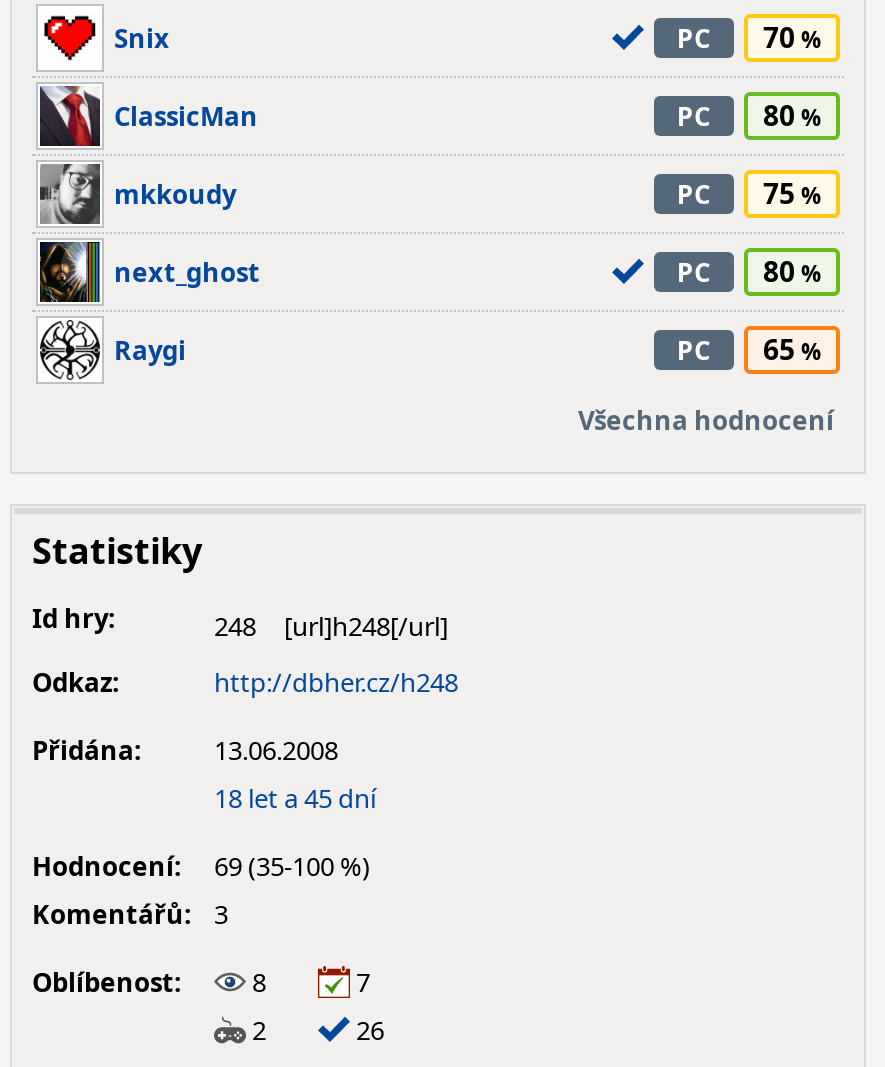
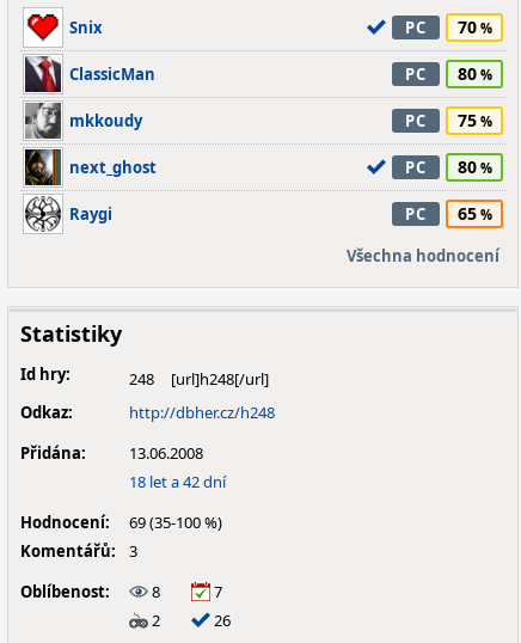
[214,780,376,816] 18 let a 45 dní -> [129,471,226,492] 18 let a 42 dní

